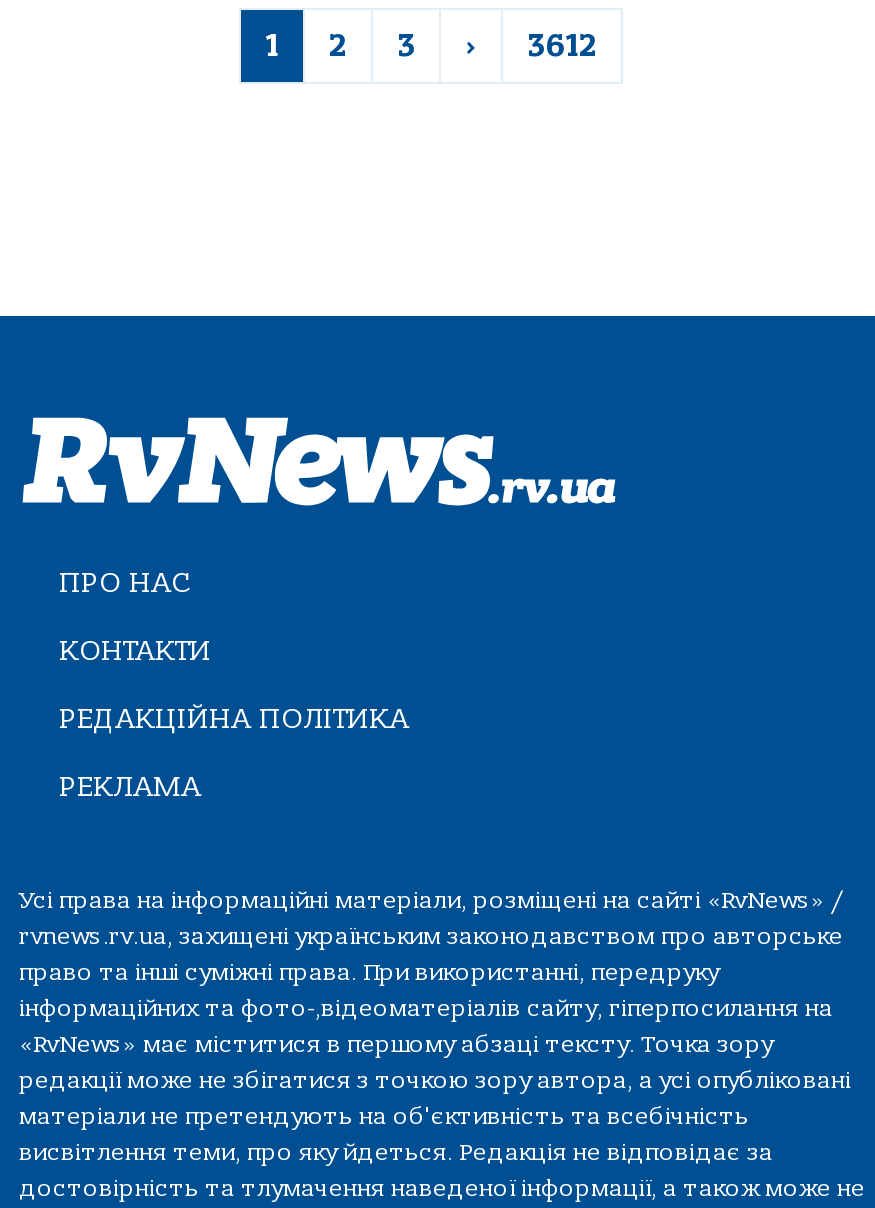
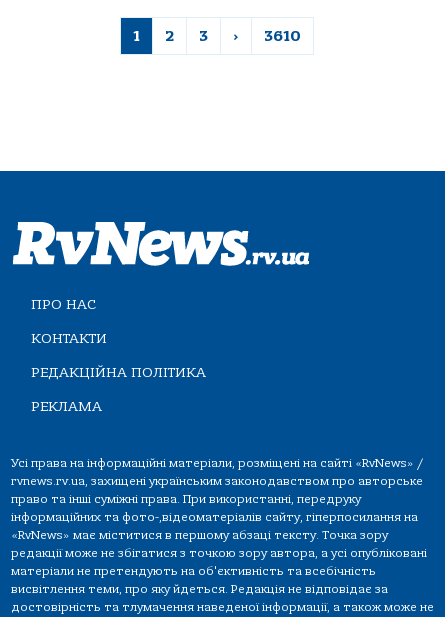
[527,28,597,64] 3612 -> [264,27,301,45] 3610

